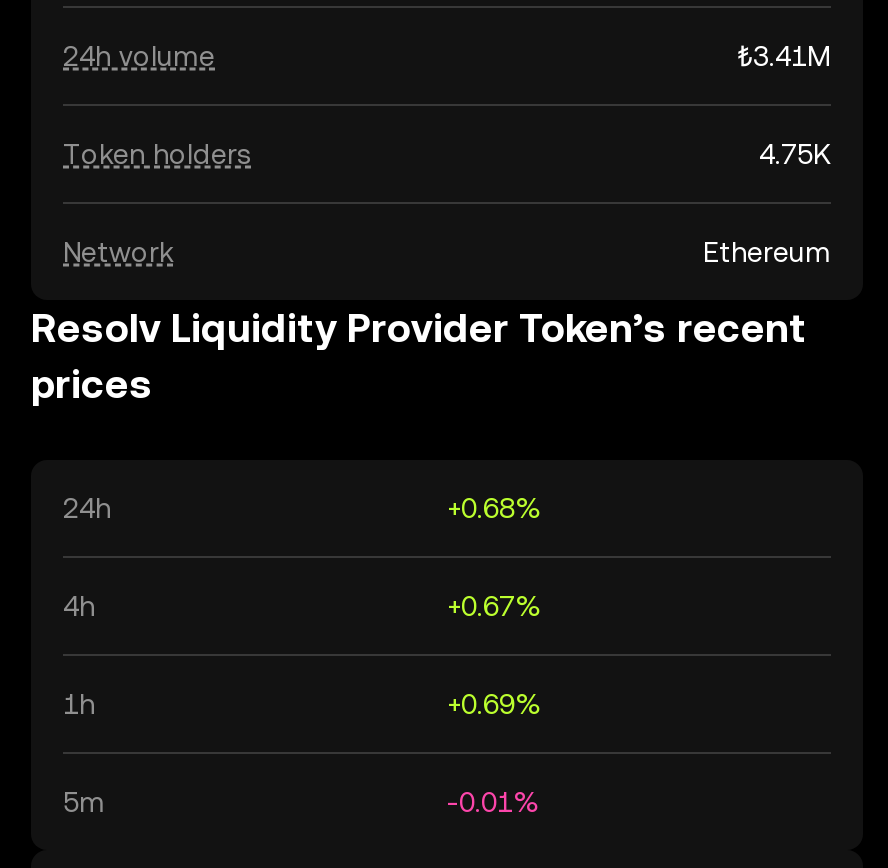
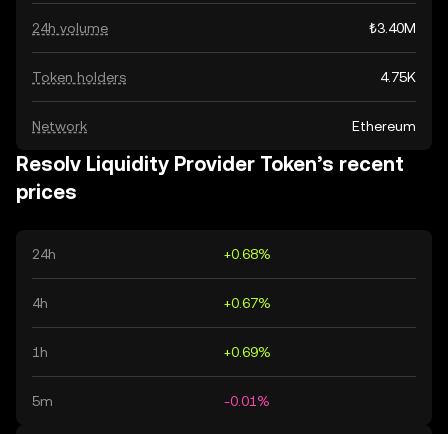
[737,40,831,72] ₺3.41M -> [369,20,416,36] ₺3.40M

